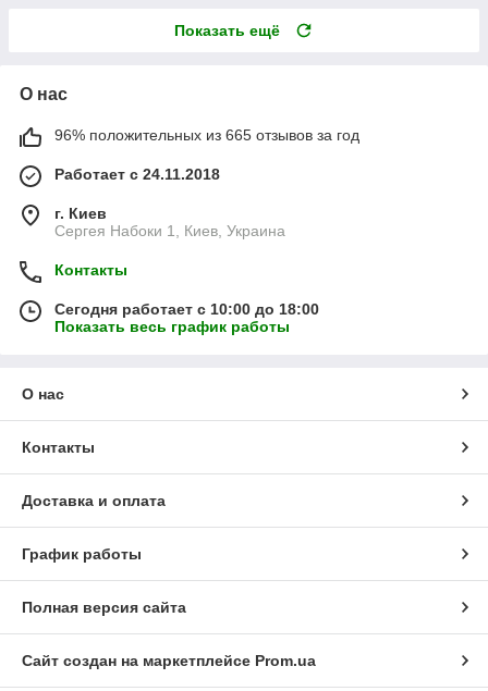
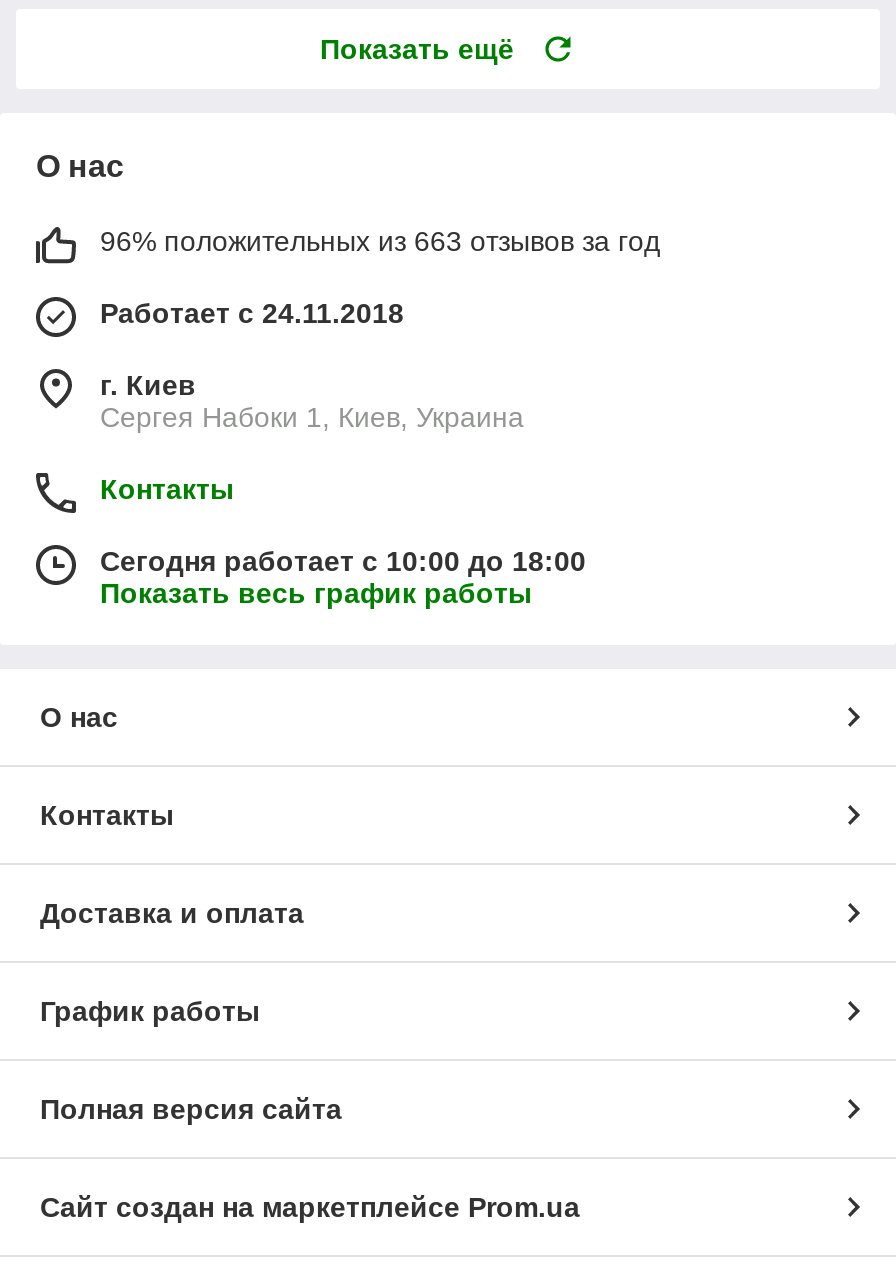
[54,126,359,143] 96% положительных из 665 отзывов за год -> [100,225,660,257] 96% положительных из 663 отзывов за год

